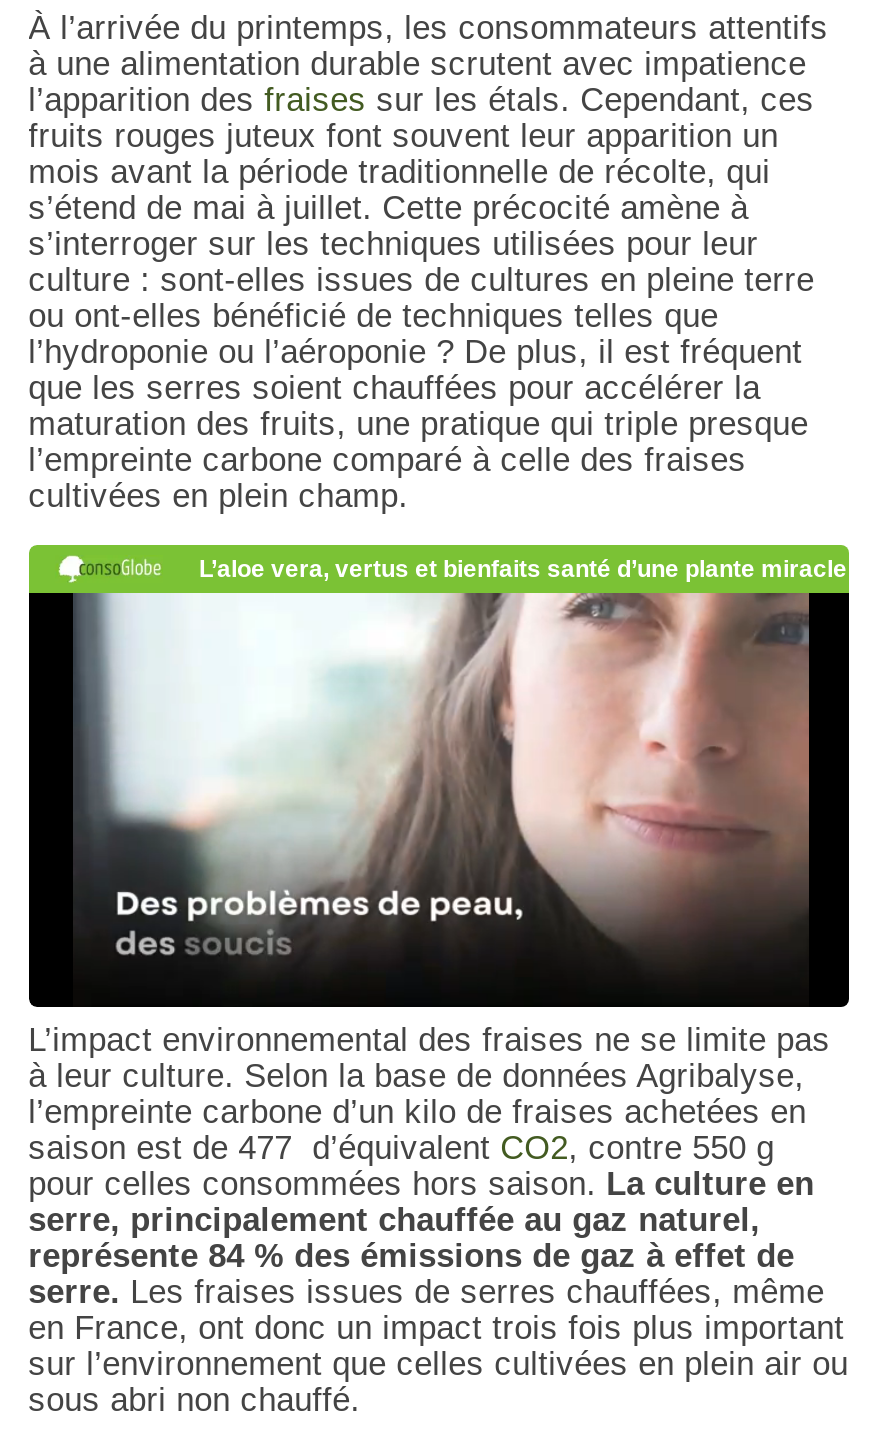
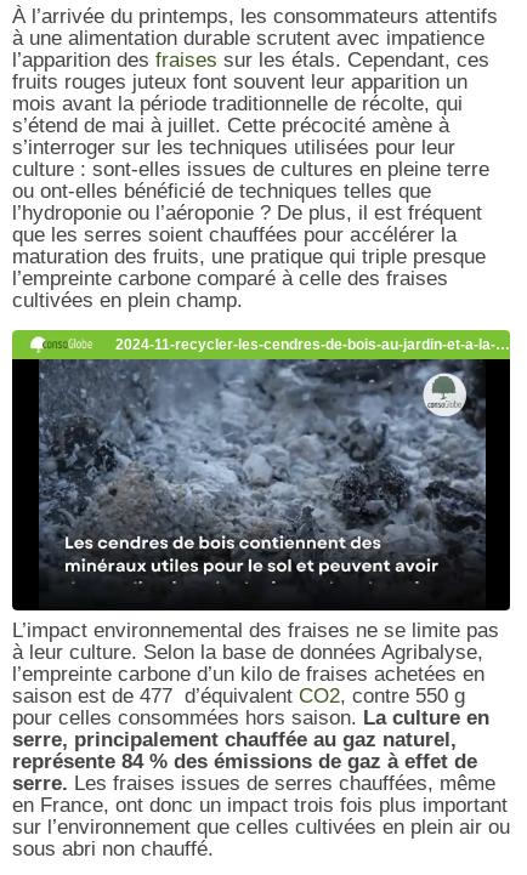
[35,544,845,960] [image] -> [38,336,509,585] [image]

